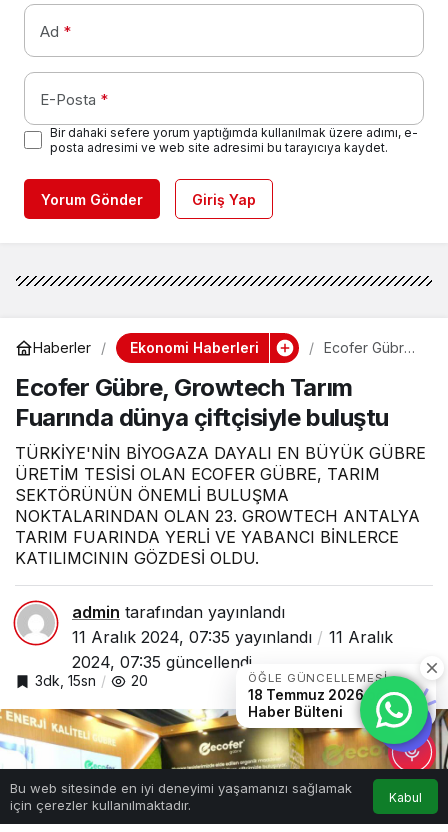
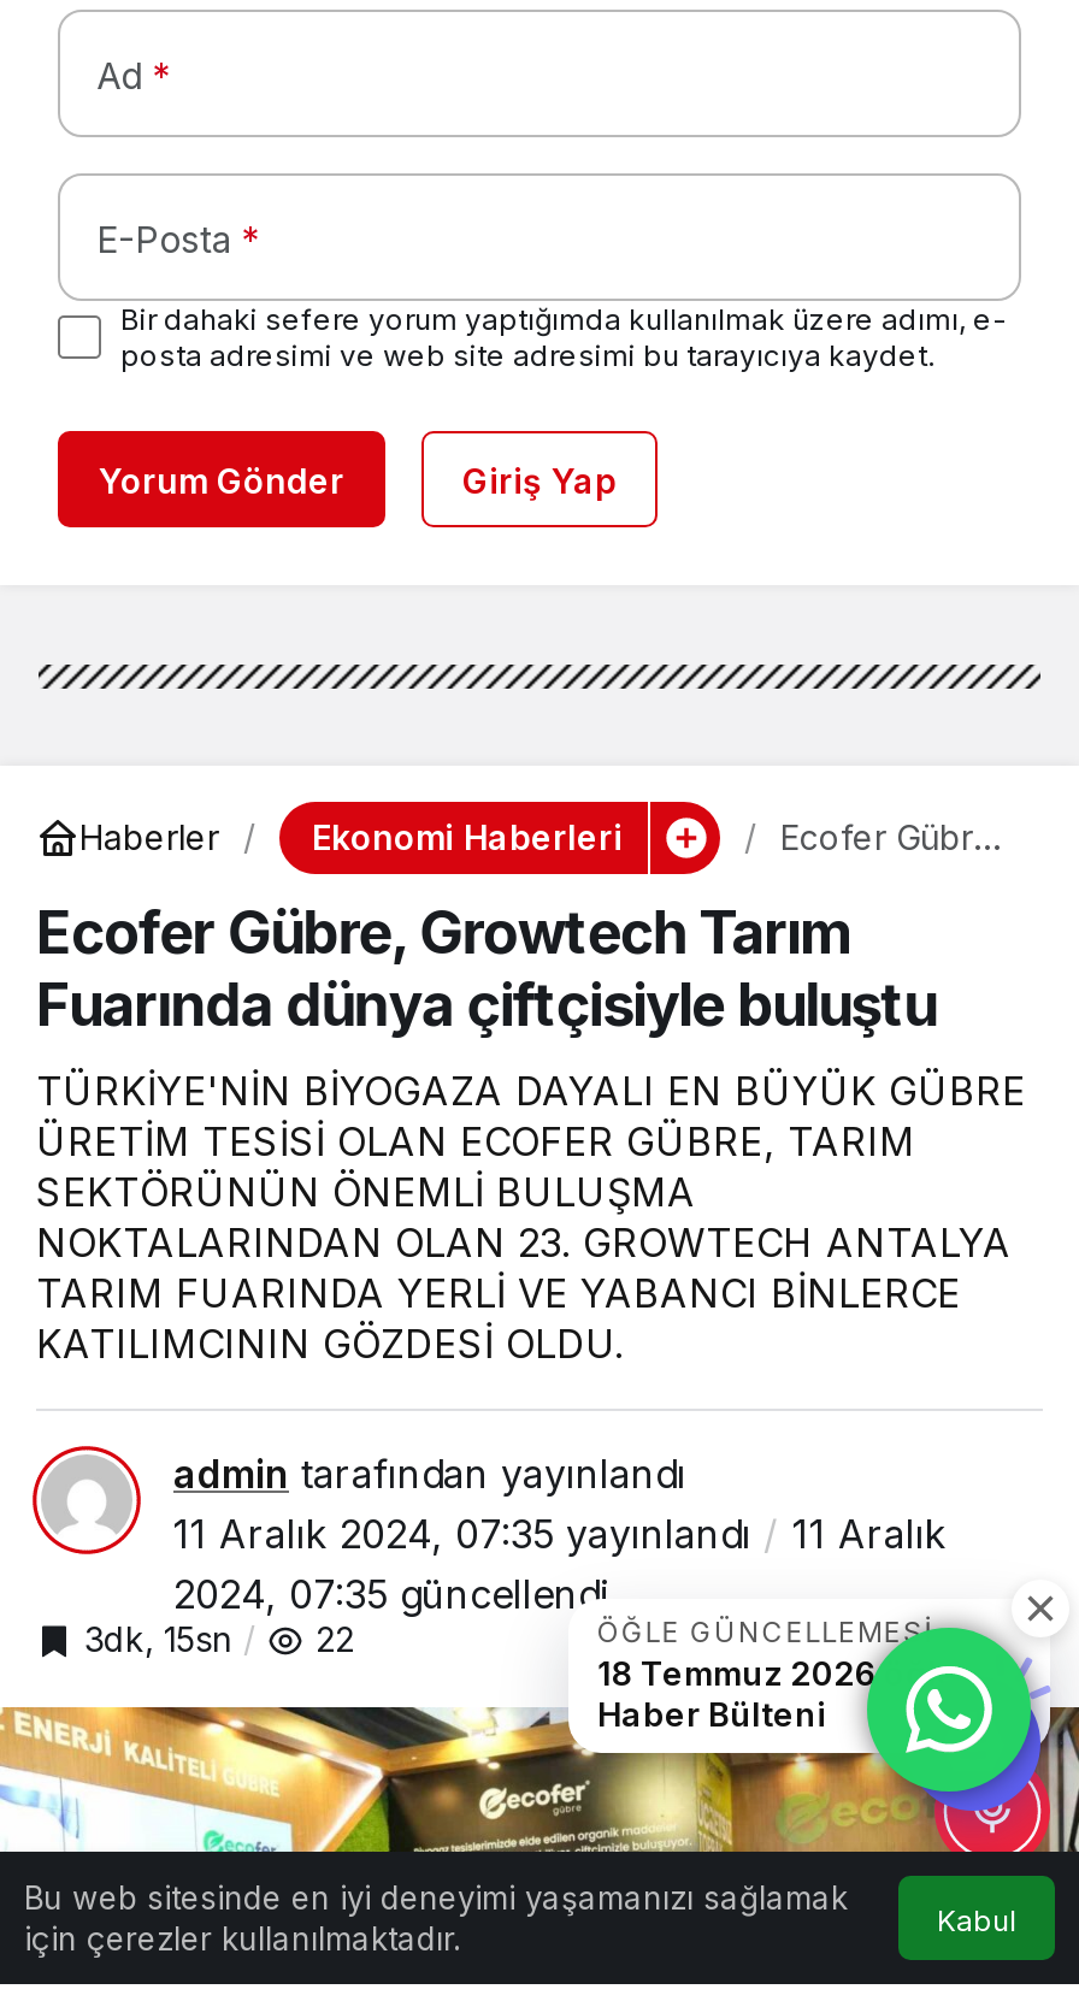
[131,671,148,688] 20 -> [316,1617,354,1658] 22

